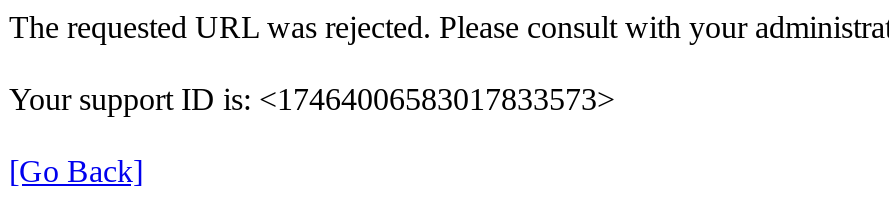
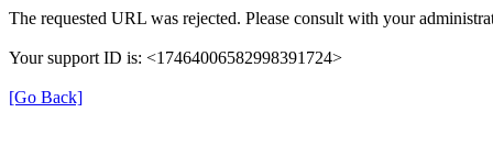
[9,82,615,116] Your support ID is: <17464006583017833573> -> [9,48,342,67] Your support ID is: <17464006582998391724>

